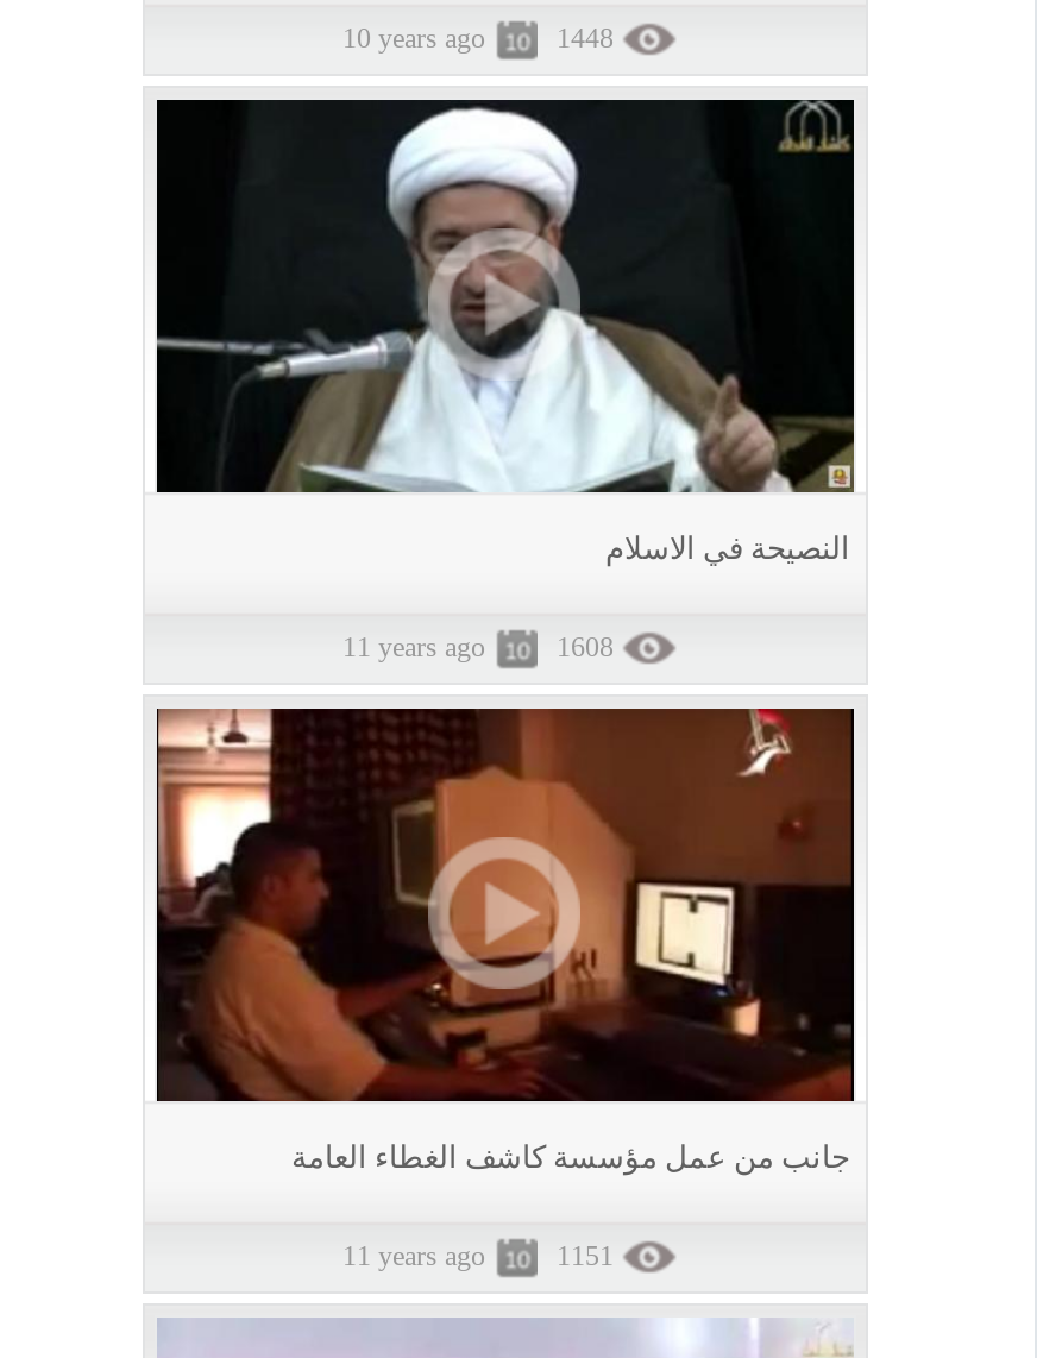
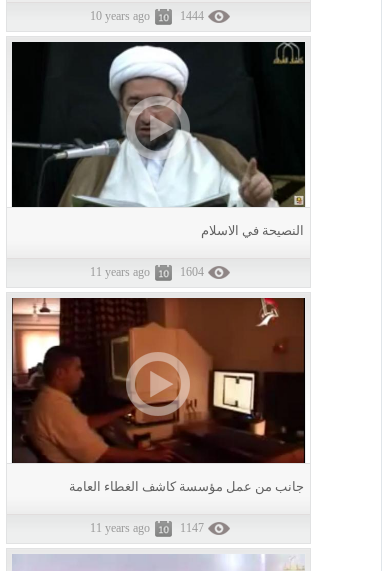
[557,21,614,54] 1448 -> [180,9,204,23] 1444
[557,630,614,663] 1608 -> [180,265,204,279] 1604
[557,1239,614,1272] 1151 -> [180,521,204,535] 1147

